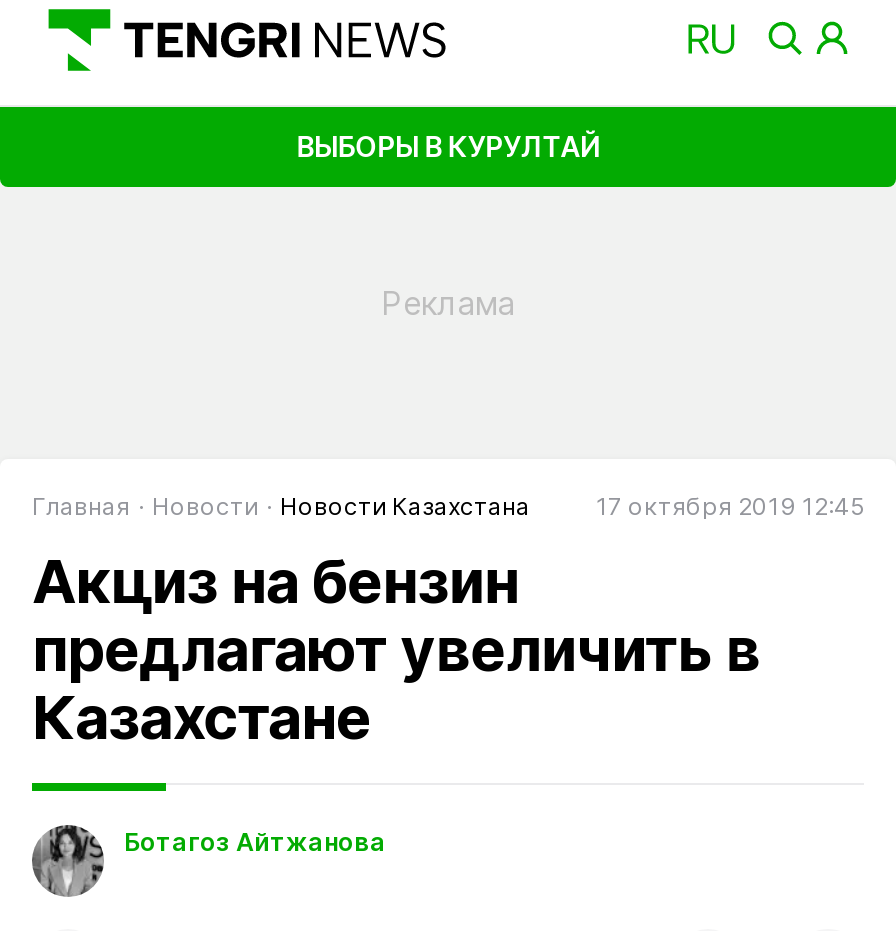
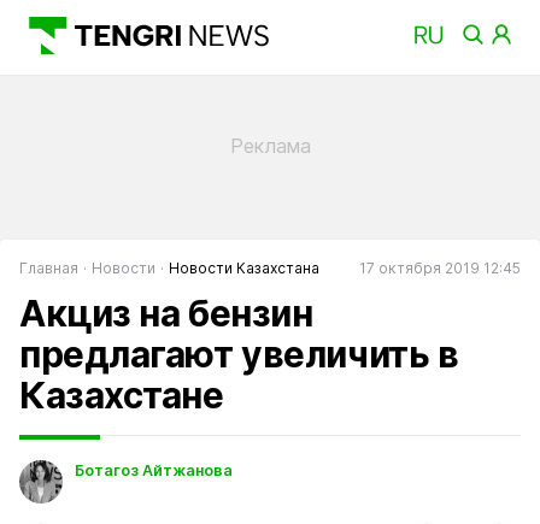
[296,128,600,162] ВЫБОРЫ В КУРУЛТАЙ -> none

